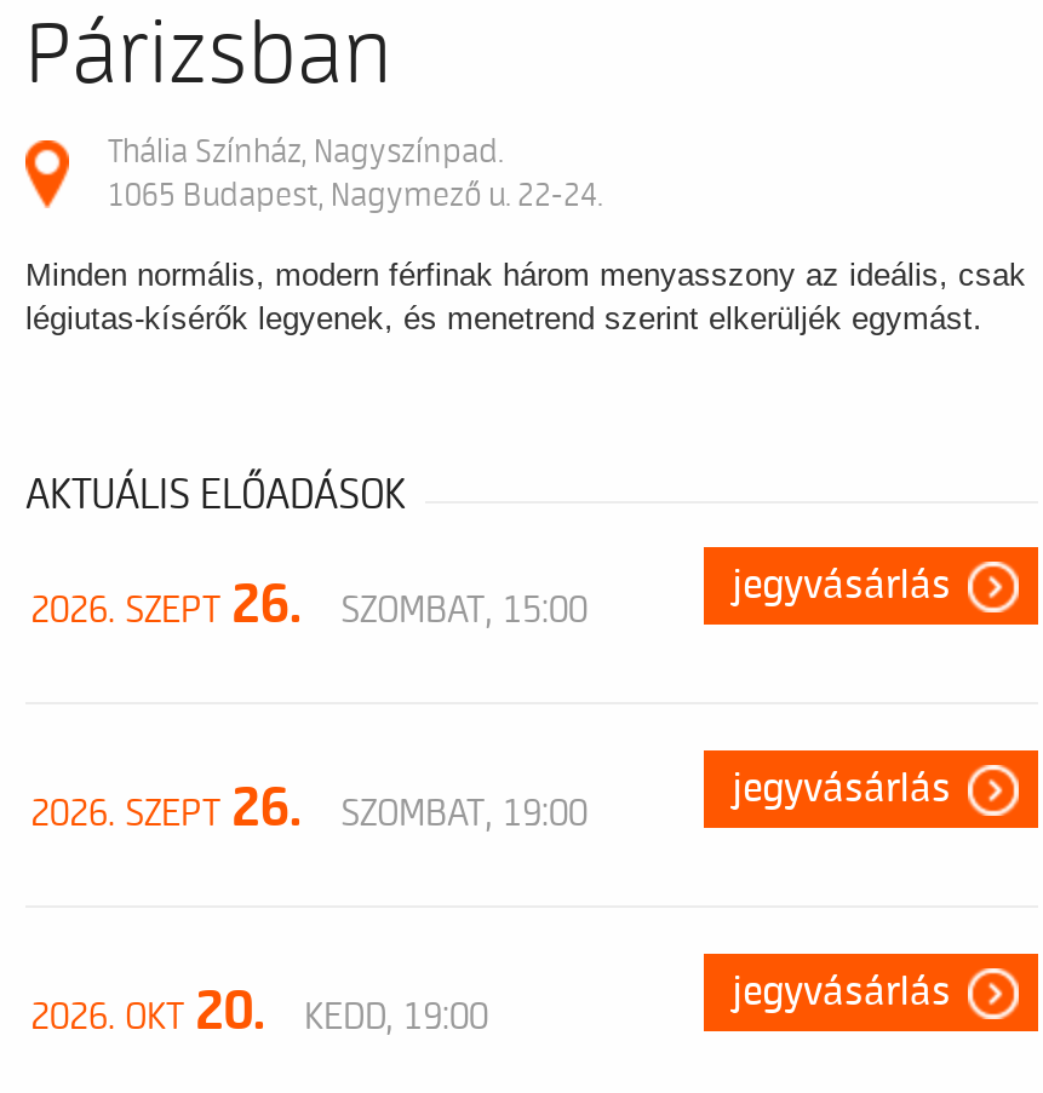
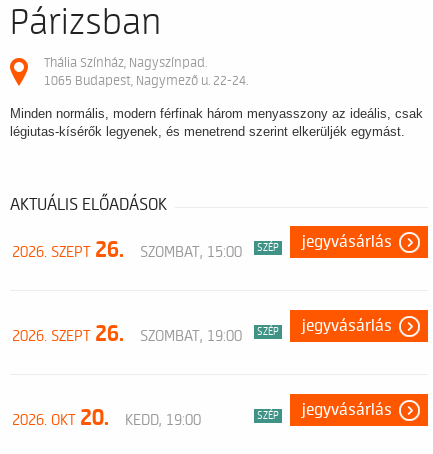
none -> [257,242,279,254] SZÉP
none -> [257,326,279,338] SZÉP
none -> [257,410,279,422] SZÉP

